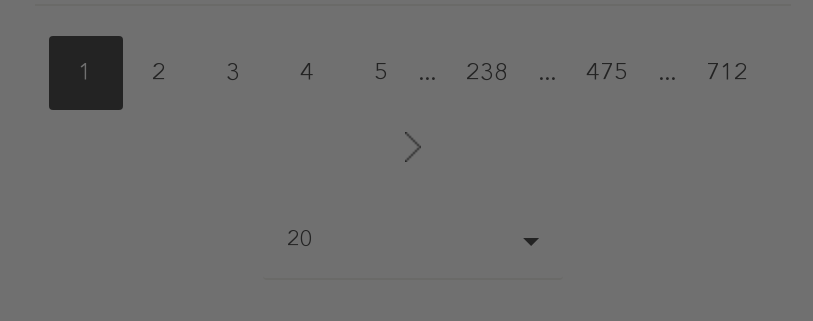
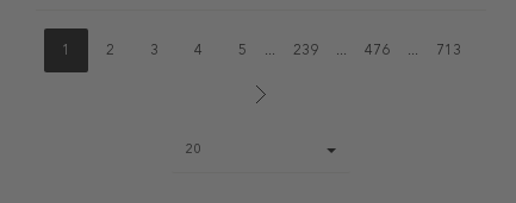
[466,58,508,86] 238 -> [293,42,318,58] 239
[586,58,628,86] 475 -> [364,42,389,58] 476
[706,58,748,86] 712 -> [436,42,461,58] 713

